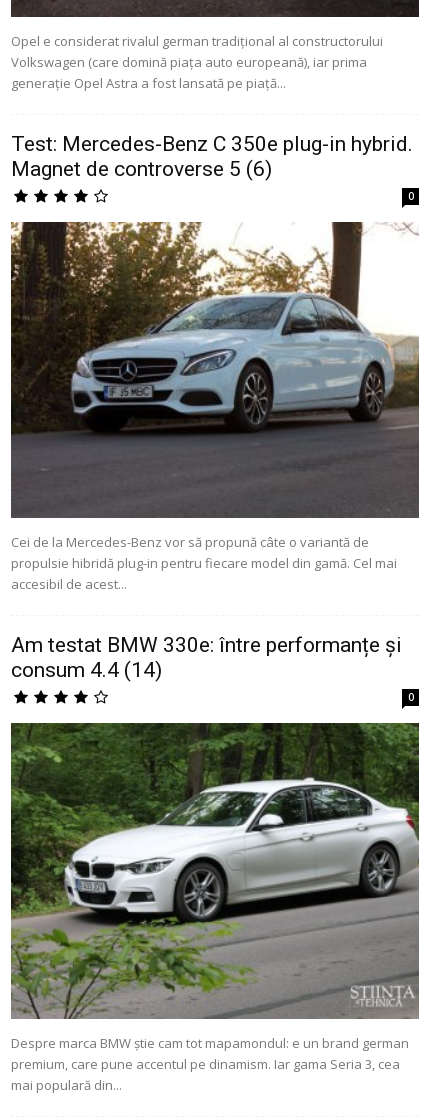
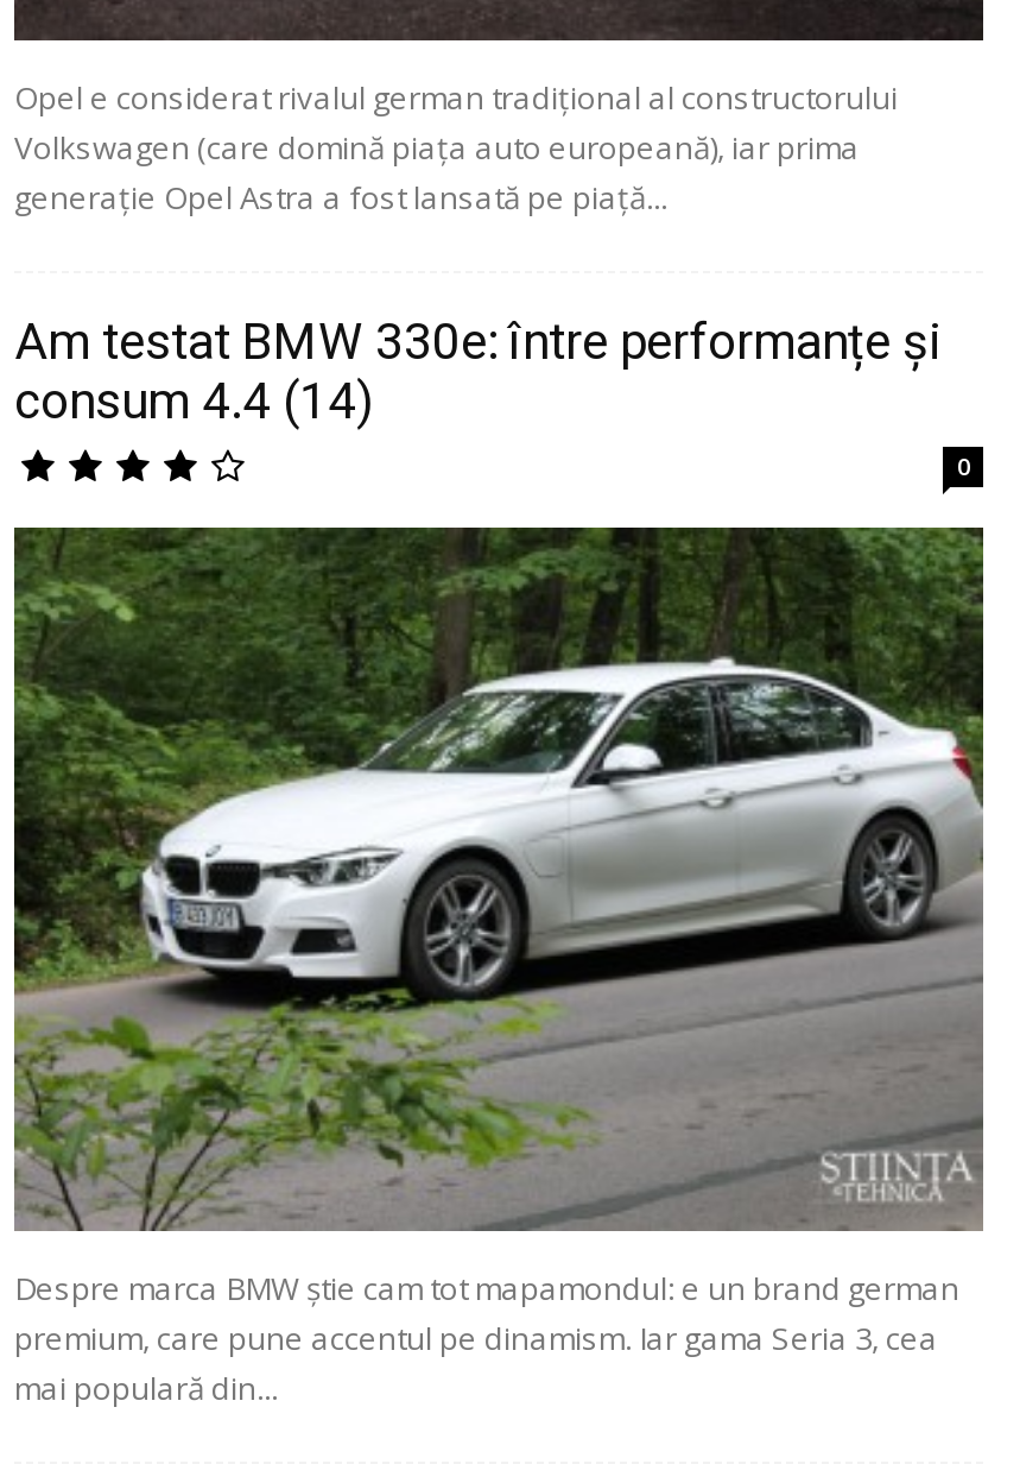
[11,132,414,203] Test: Mercedes-Benz C 350e plug-in hybrid. | Magnet de controverse 5 (6) | 0 -> none
[10,221,419,593] [image] | Cei de la Mercedes-Benz vor să propună câte o variantă de | propulsie hibridă plug-in pentru fiecare model din gamă. Cel mai | accesibil de acest... -> none

